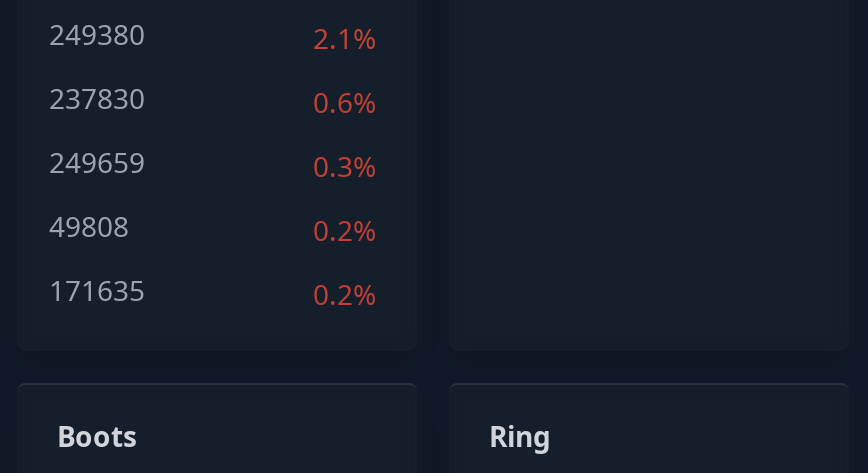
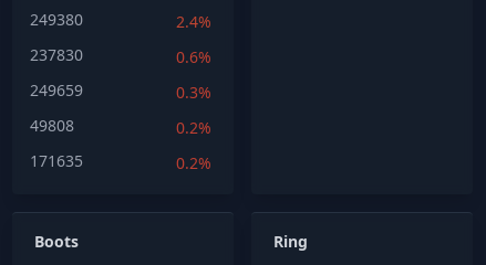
[313,19,377,57] 2.1% -> [176,11,211,32] 2.4%

